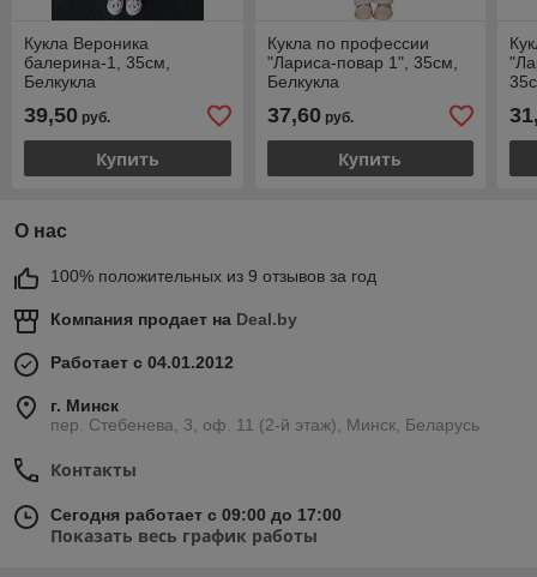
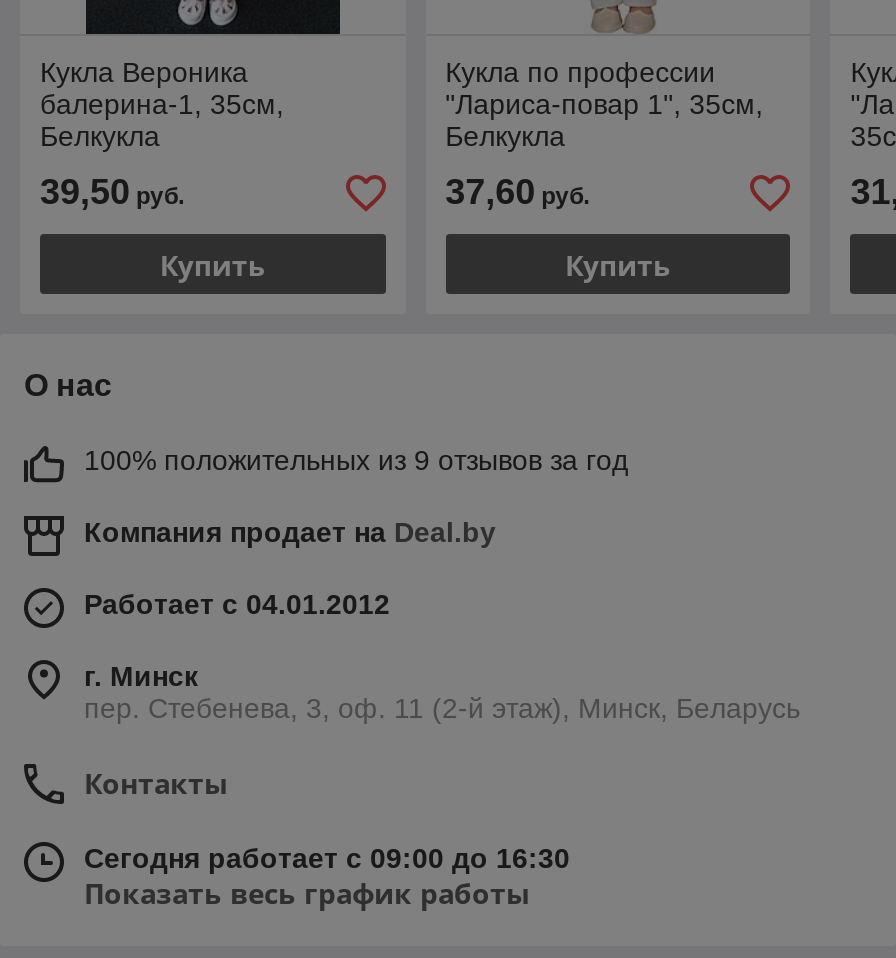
[50,505,342,524] Сегодня работает с 09:00 до 17:00 -> [84,842,570,874] Сегодня работает с 09:00 до 16:30

